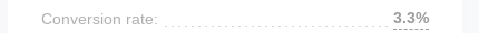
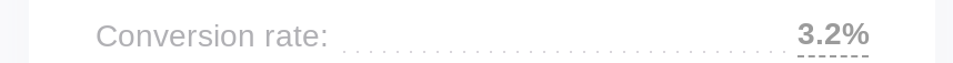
[393,9,429,26] 3.3% -> [797,15,869,51] 3.2%

